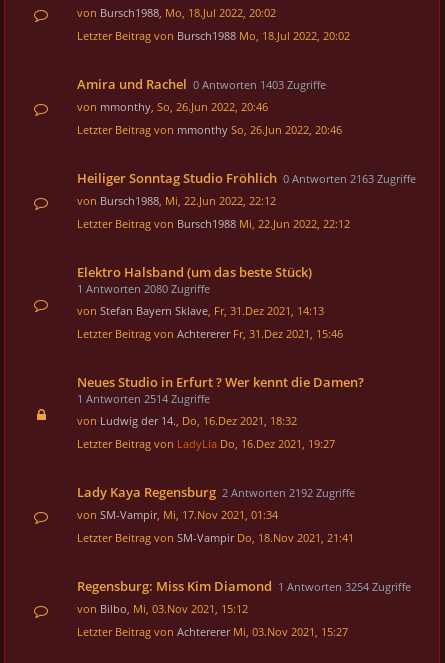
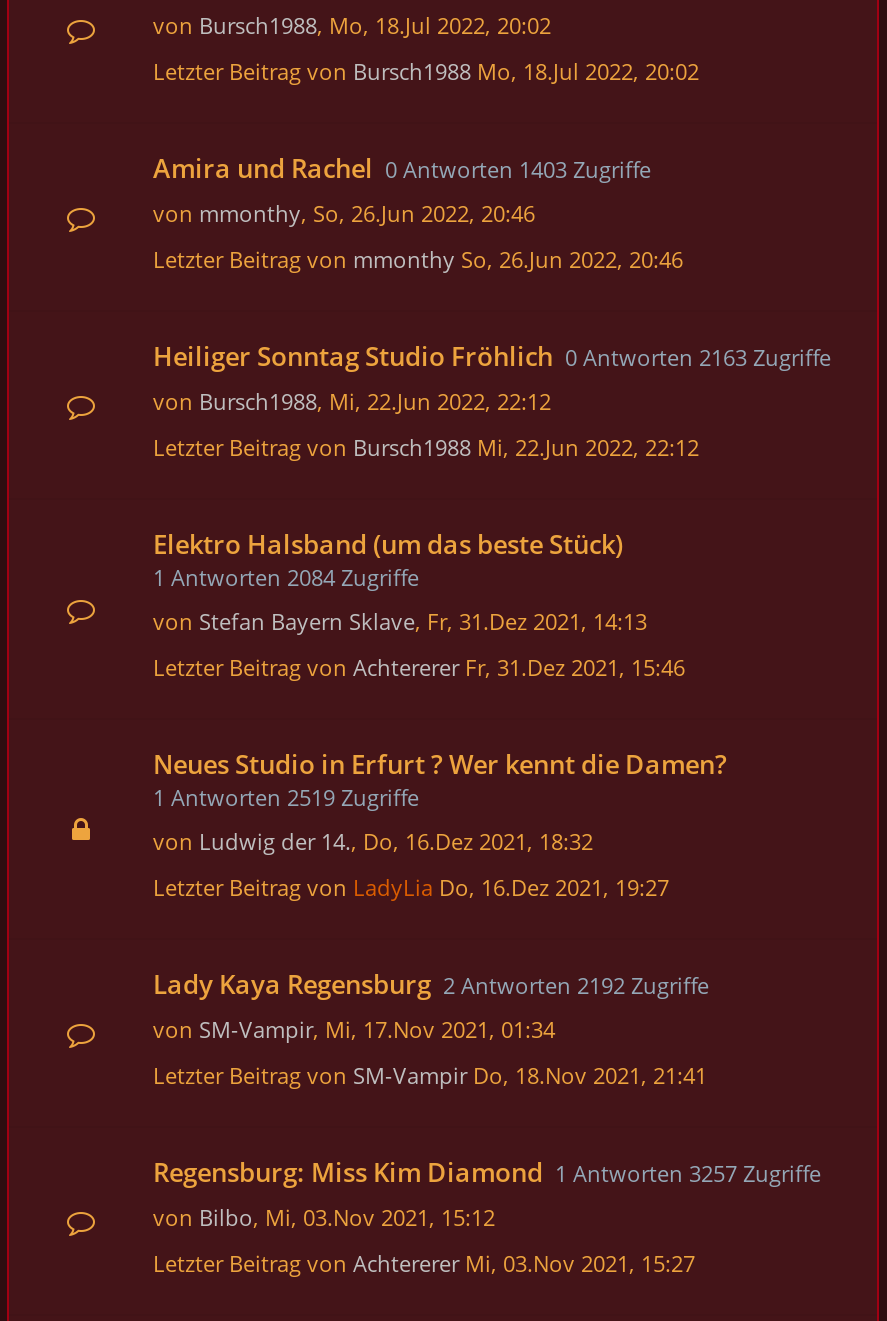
[77,281,210,296] 1 Antworten 2080 Zugriffe -> [153,562,419,592] 1 Antworten 2084 Zugriffe
[77,391,210,406] 1 Antworten 2514 Zugriffe -> [153,782,419,812] 1 Antworten 2519 Zugriffe
[77,577,411,595] Regensburg: Miss Kim Diamond 1 Antworten 3254 Zugriffe -> [153,1154,821,1190] Regensburg: Miss Kim Diamond 1 Antworten 3257 Zugriffe

